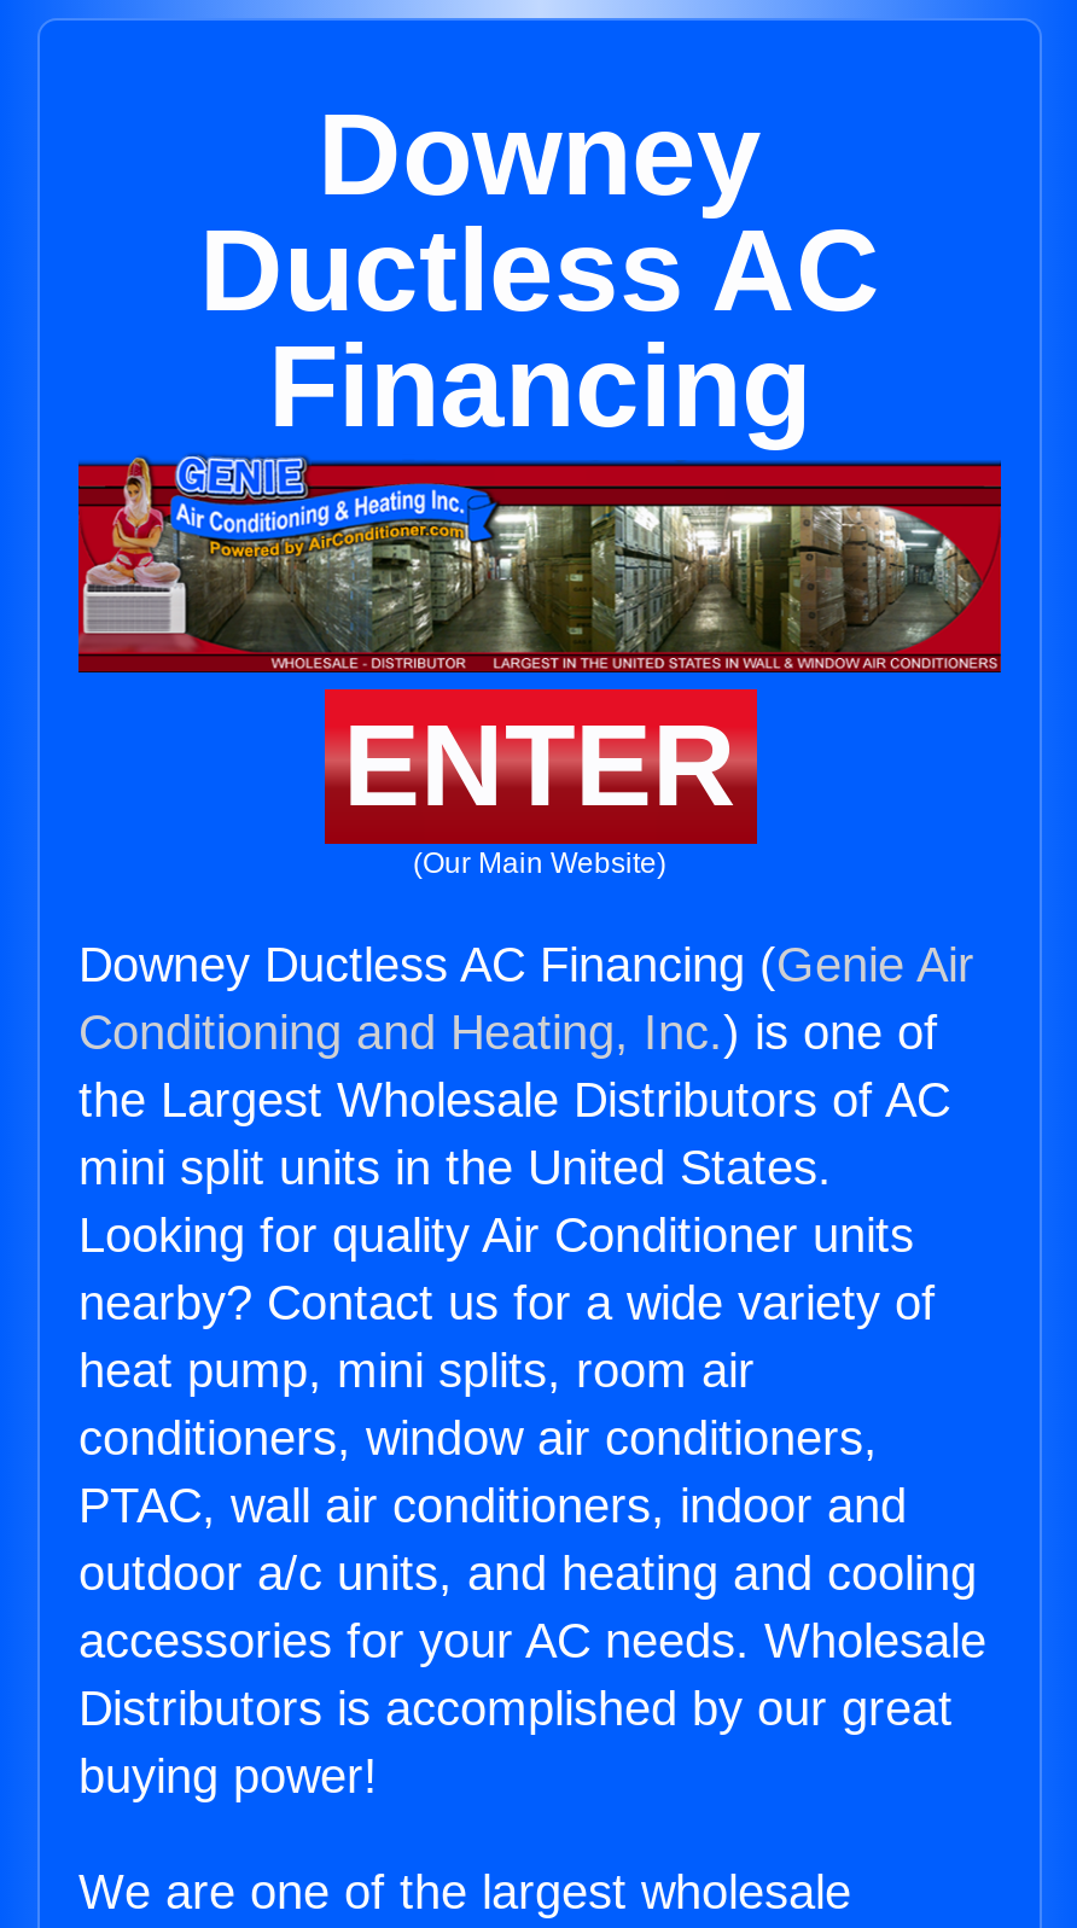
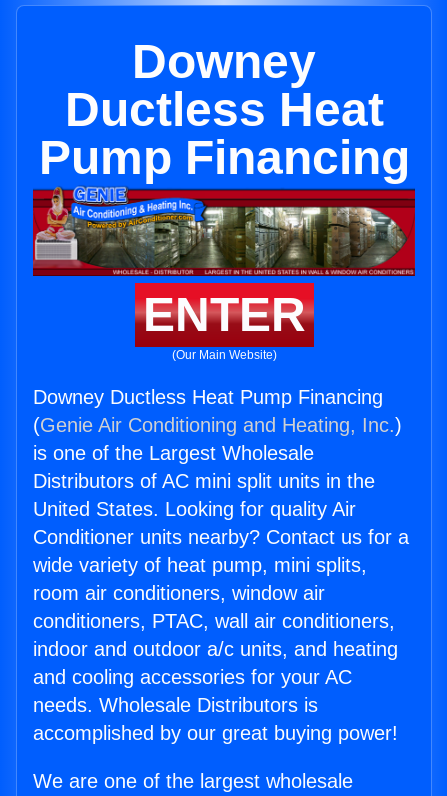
[199,206,880,450] Ductless AC | Financing -> [38,83,409,184] Ductless Heat | Pump Financing
[78,938,986,1803] Downey Ductless AC Financing (Genie Air | Conditioning and Heating, Inc.) is one of | the Largest Wholesale Distributors of AC | mini split units in the United States. | Looking for quality Air Conditioner units | nearby? Contact us for a wide variety of | heat pump, mini splits, room air | conditioners, window air conditioners, | PTAC, wall air conditioners, indoor and | outdoor a/c units, and heating and cooling | accessories for your AC needs. Wholesale | Distributors is accomplished by our great | buying power! -> [33,386,409,744] Downey Ductless Heat Pump Financing | (Genie Air Conditioning and Heating, Inc.) | is one of the Largest Wholesale | Distributors of AC mini split units in the | United States. Looking for quality Air | Conditioner units nearby? Contact us for a | wide variety of heat pump, mini splits, | room air conditioners, window air | conditioners, PTAC, wall air conditioners, | indoor and outdoor a/c units, and heating | and cooling accessories for your AC | needs. Wholesale Distributors is | accomplished by our great buying power!

